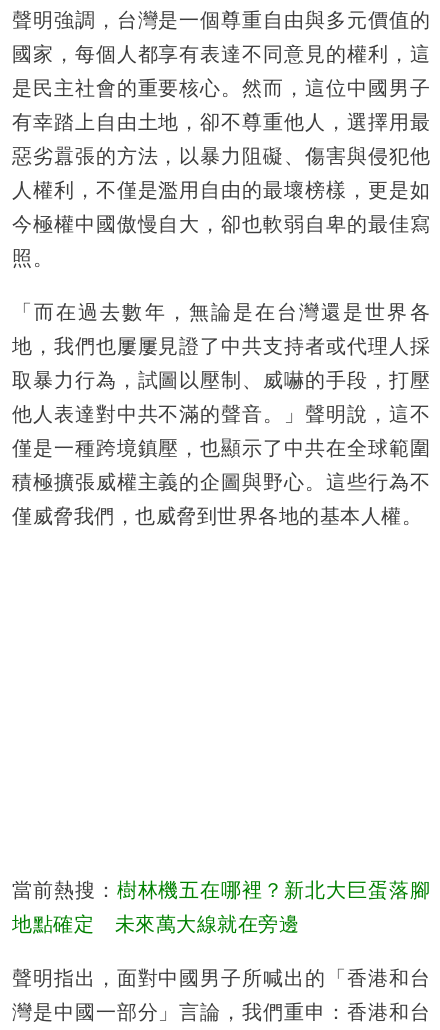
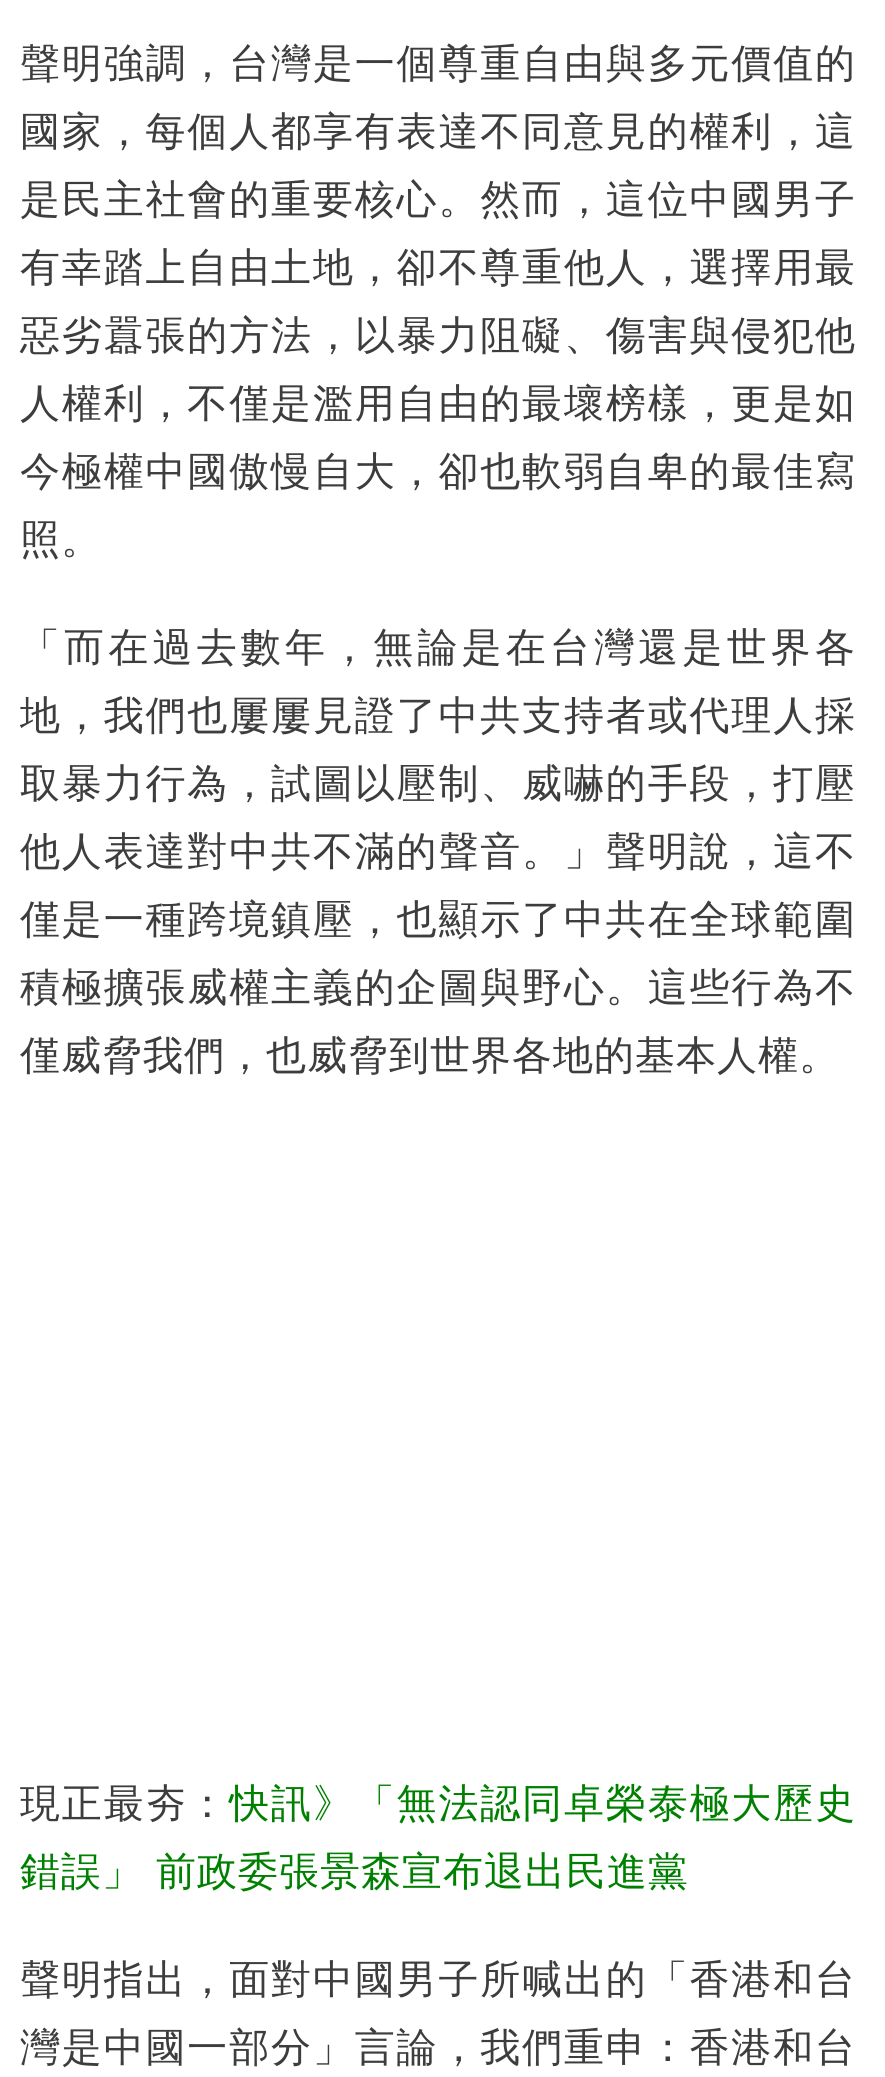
[12,878,430,900] 當前熱搜：樹林機五在哪裡？新北大巨蛋落腳 -> [20,1780,856,1824] 現正最夯：快訊》「無法認同卓榮泰極大歷史
[12,912,299,934] 地點確定 未來萬大線就在旁邊 -> [20,1848,689,1892] 錯誤」 前政委張景森宣布退出民進黨

